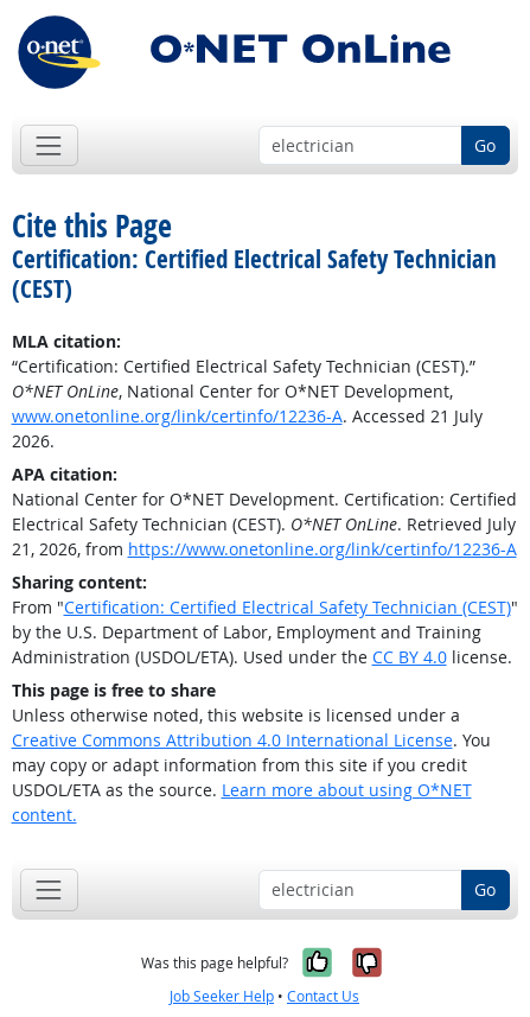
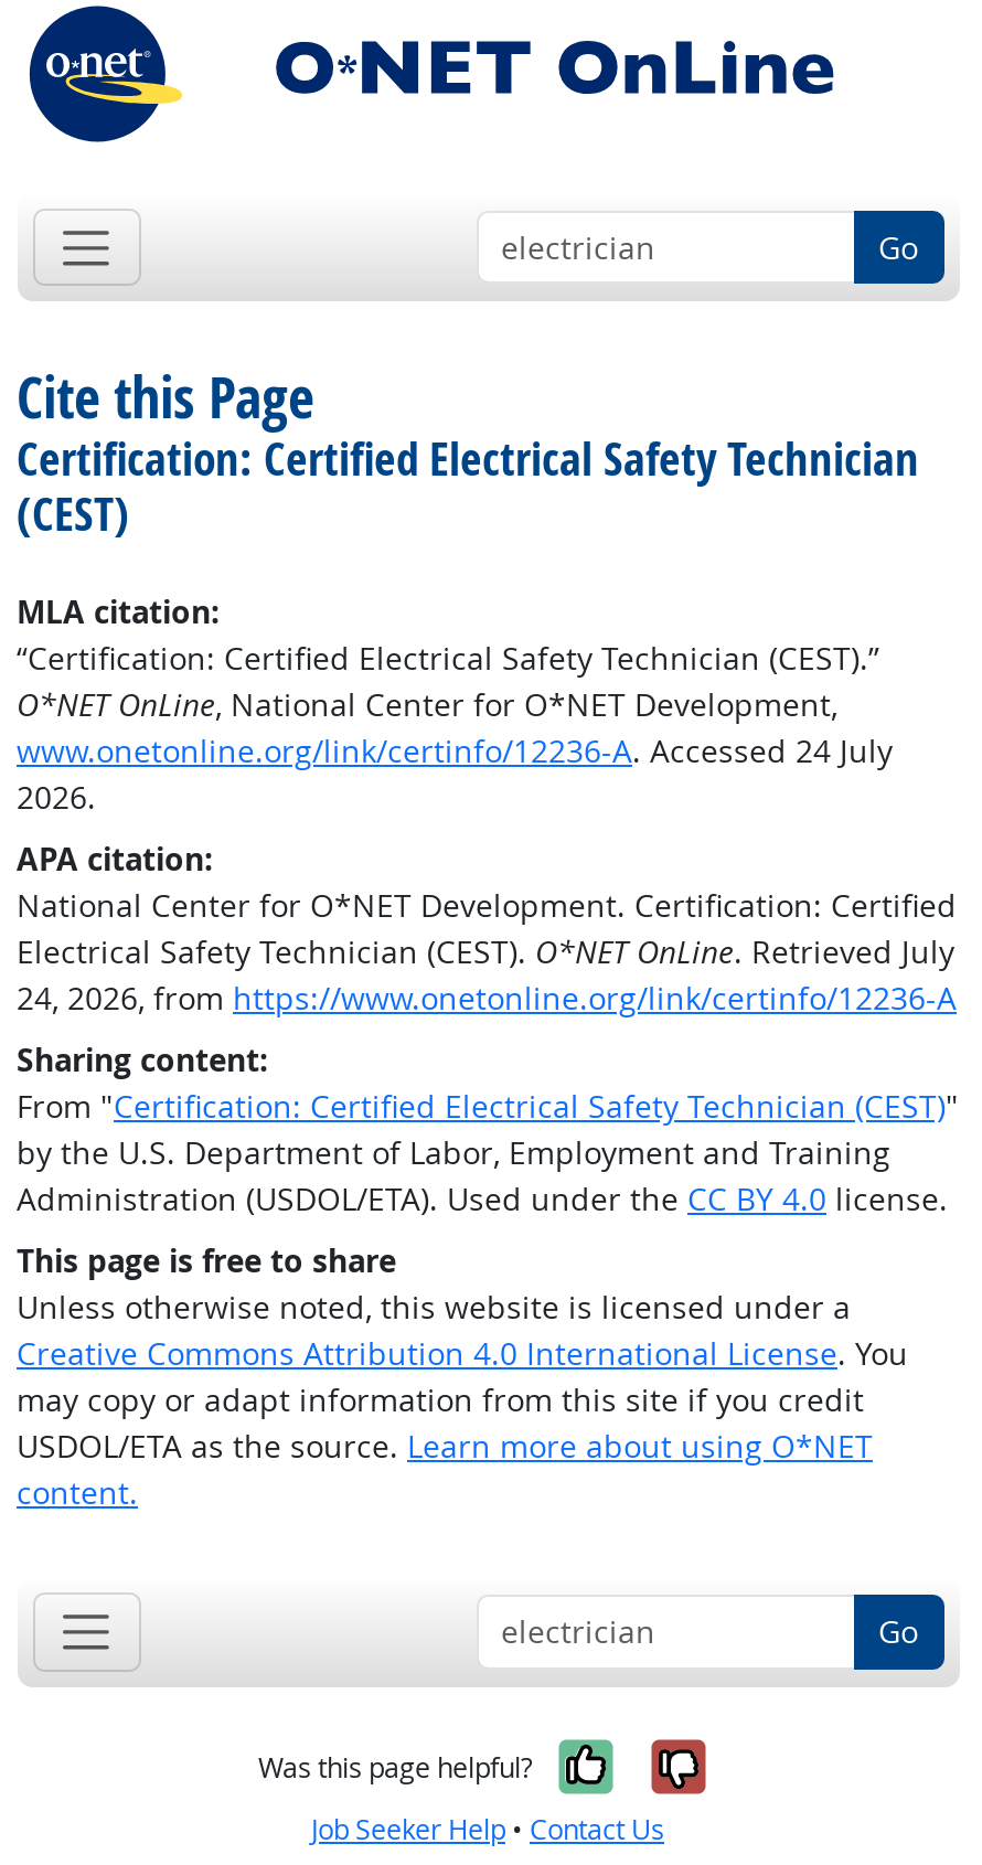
[11,405,482,427] www.onetonline.org/link/certinfo/12236-A. Accessed 21 July -> [17,730,893,772] www.onetonline.org/link/certinfo/12236-A. Accessed 24 July
[11,538,516,560] 21, 2026, from https://www.onetonline.org/link/certinfo/12236-A -> [17,977,957,1019] 24, 2026, from https://www.onetonline.org/link/certinfo/12236-A

